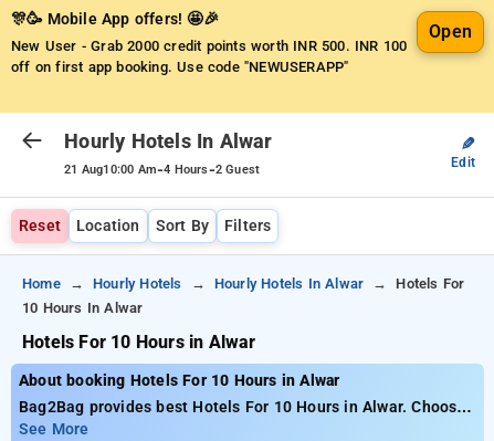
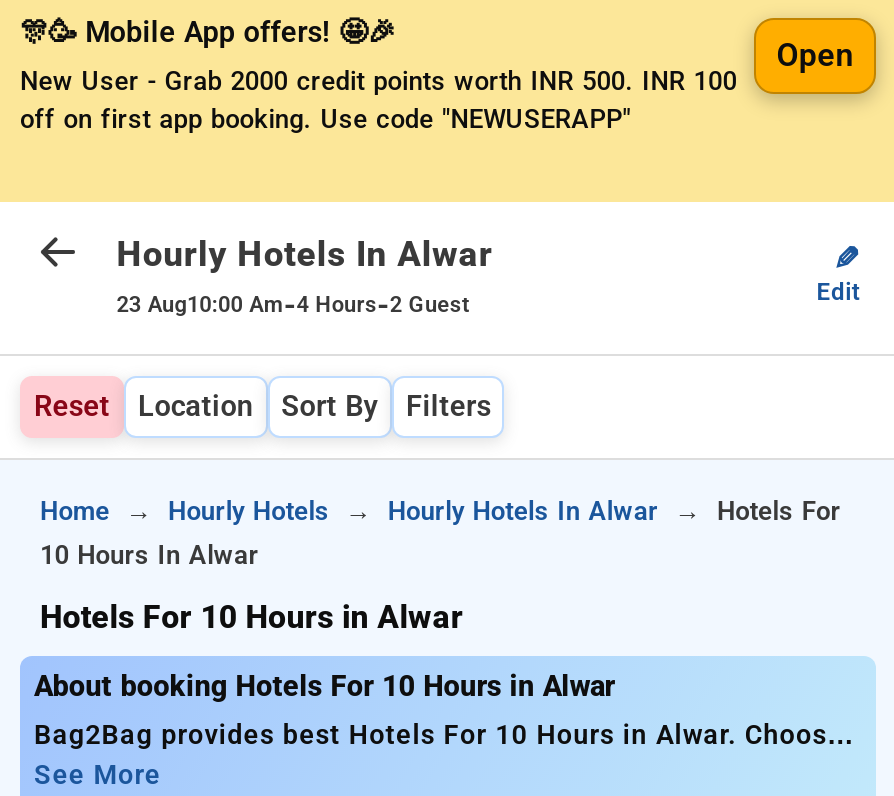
[64,159,260,180] 21 Aug10:00 Am-4 Hours-2 Guest -> [116,286,471,324] 23 Aug10:00 Am-4 Hours-2 Guest

